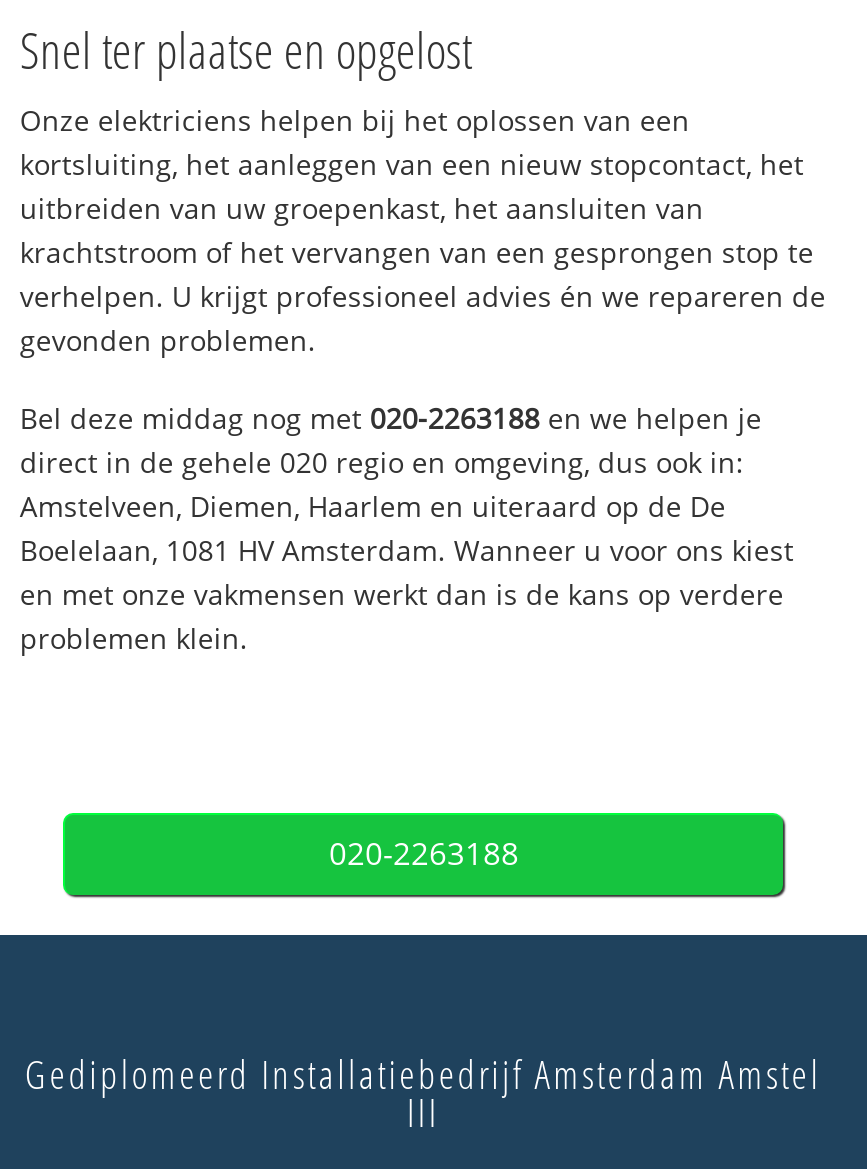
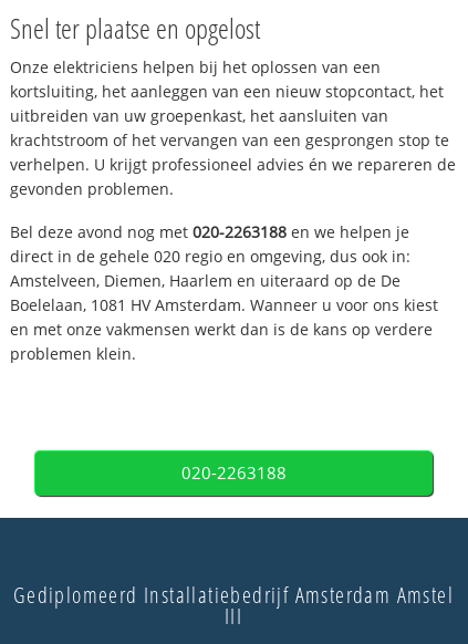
[20,398,762,436] Bel deze middag nog met 020-2263188 en we helpen je -> [10,221,410,242] Bel deze avond nog met 020-2263188 en we helpen je

